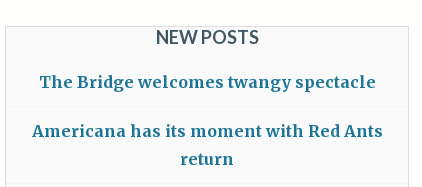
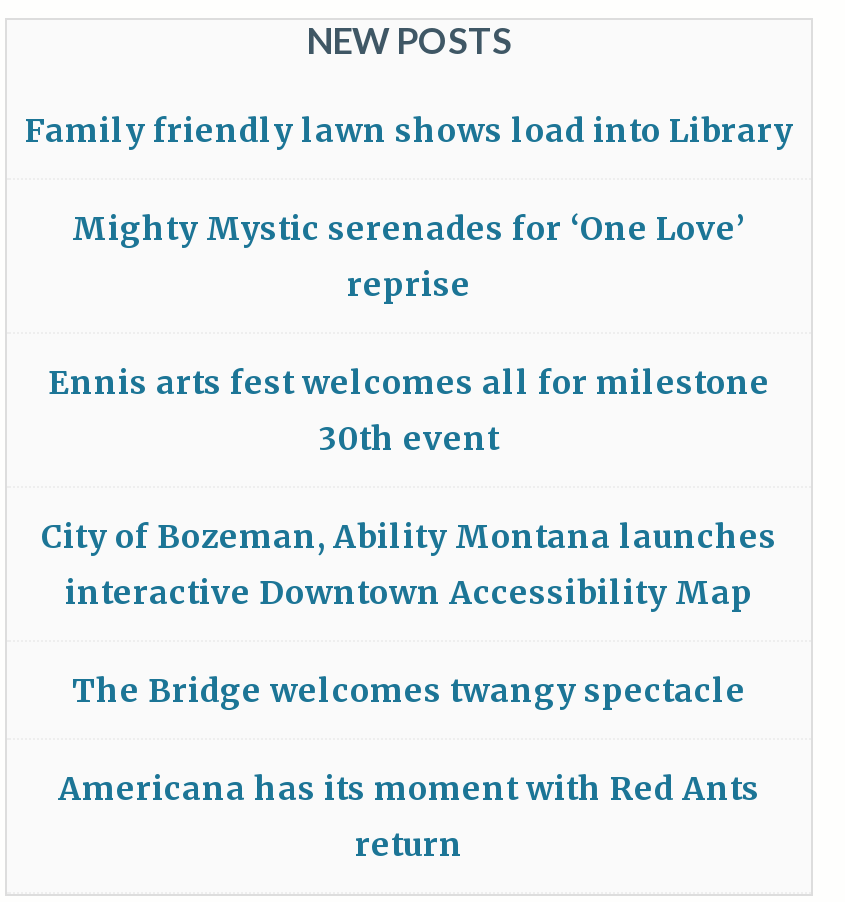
none -> [25,109,793,611] Family friendly lawn shows load into Library | Mighty Mystic serenades for ‘One Love’ | reprise | Ennis arts fest welcomes all for milestone | 30th event | City of Bozeman, Ability Montana launches | interactive Downtown Accessibility Map

